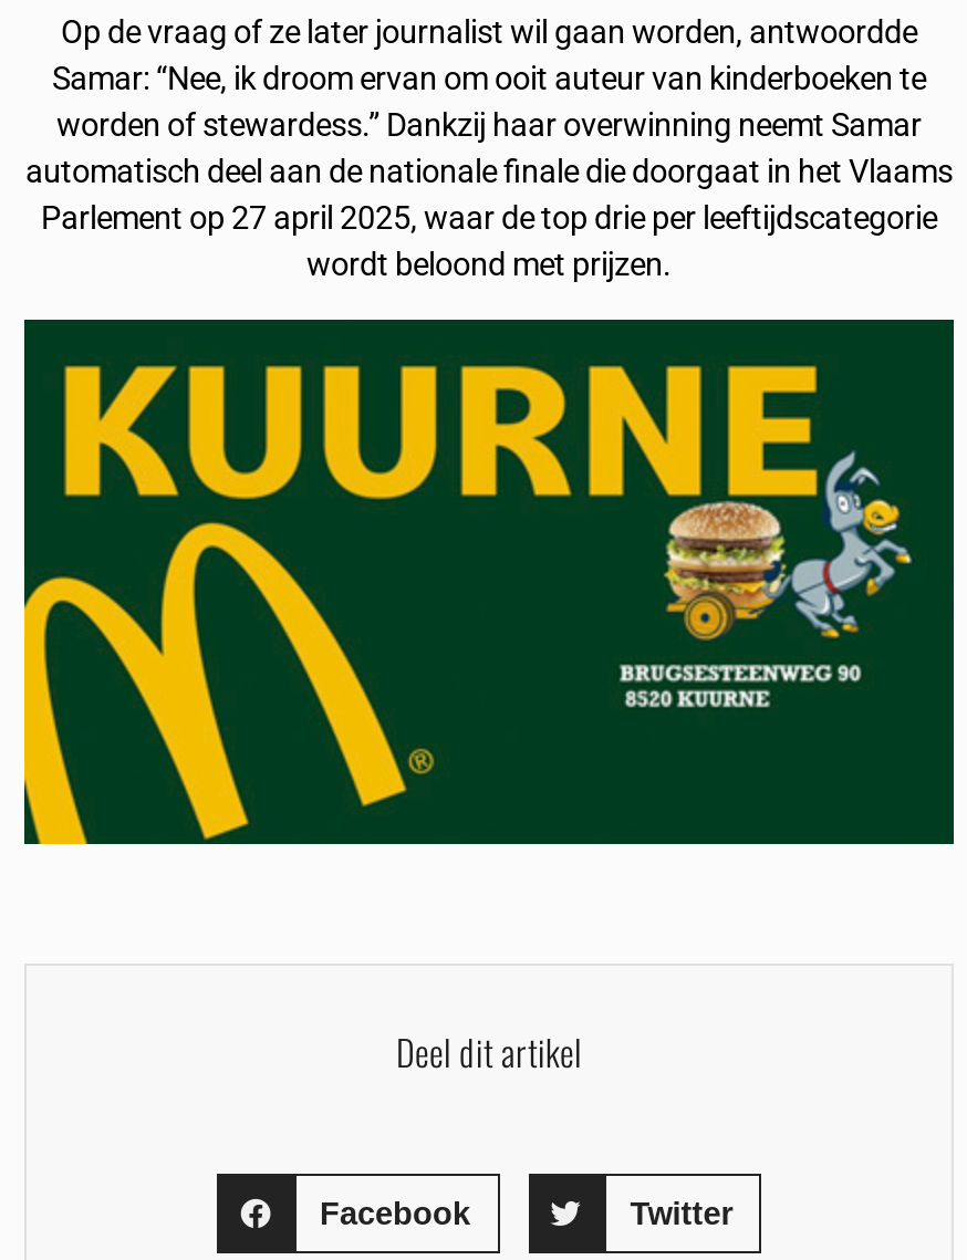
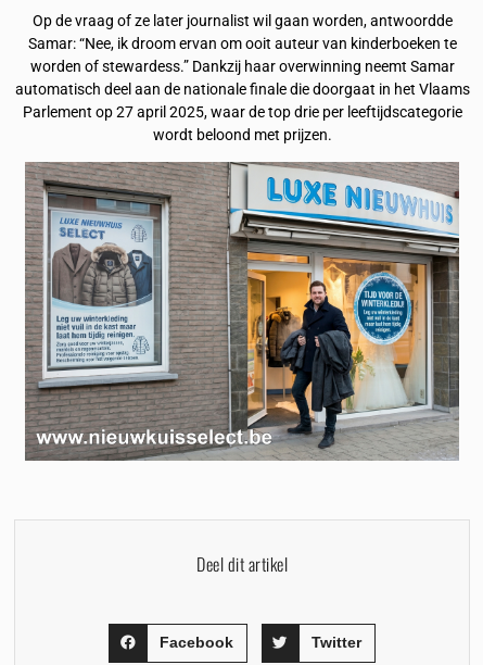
[22,317,956,846] [image] -> [14,161,470,462] [image]

